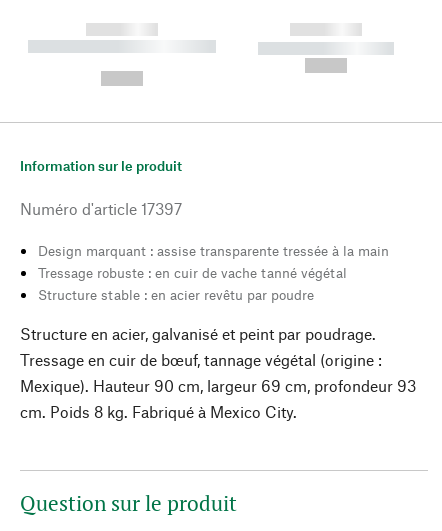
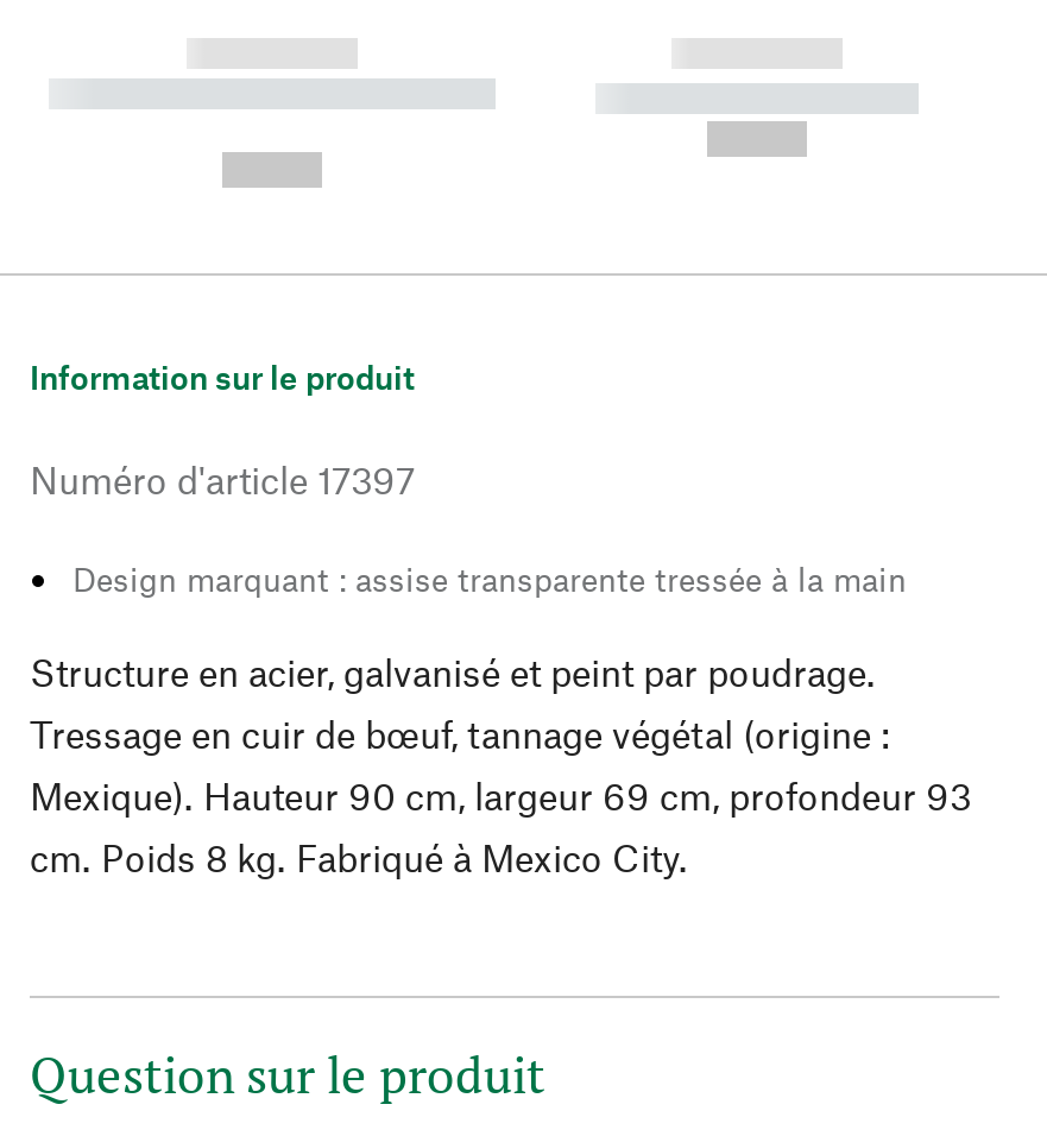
[38,264,347,303] Tressage robuste : en cuir de vache tanné végétal | Structure stable : en acier revêtu par poudre -> none

